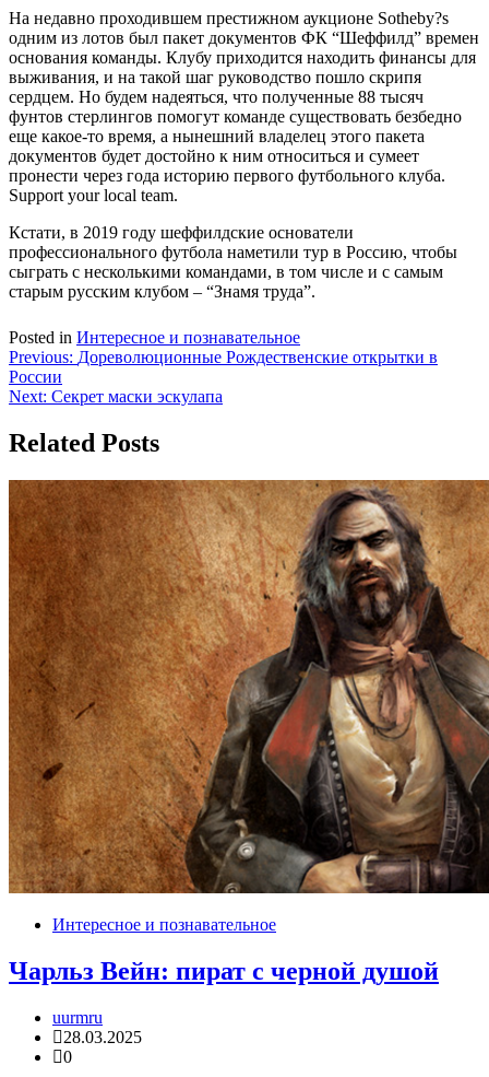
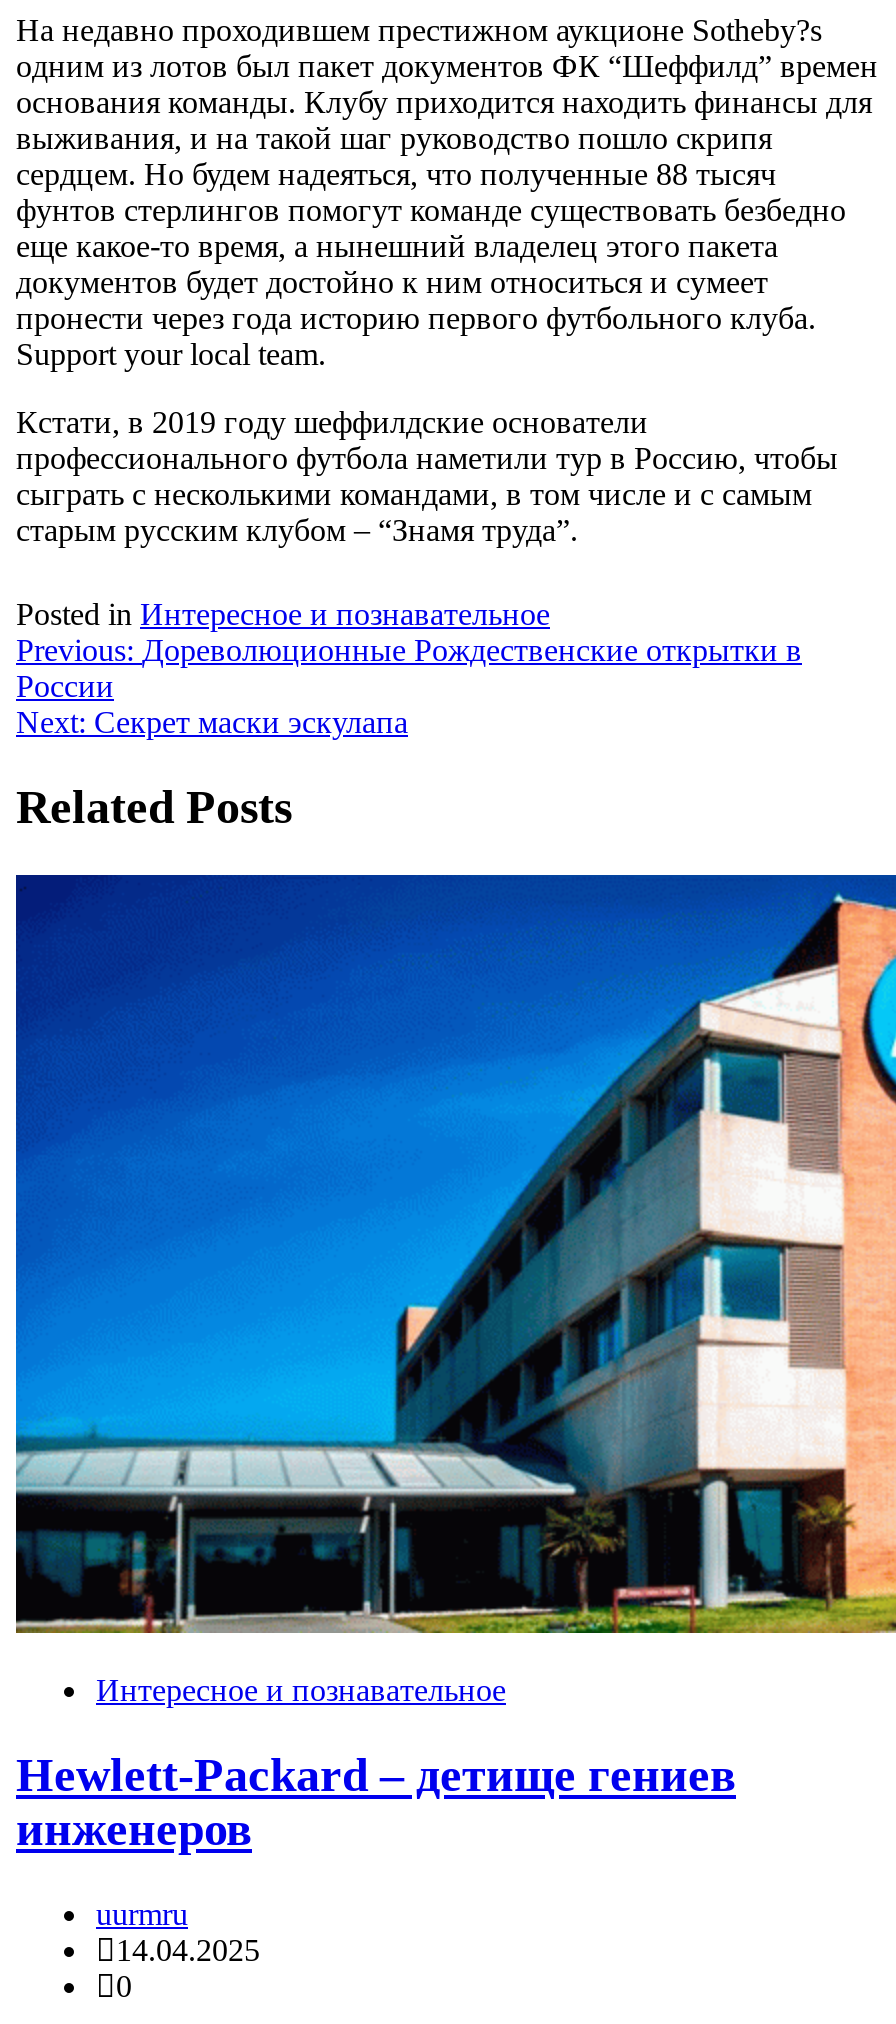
[8,479,486,894] [image] -> [14,873,890,1635] [image]
[9,957,439,985] Чарльз Вейн: пират с черной душой -> [16,1749,736,1855] Hewlett-Packard – детище гениев | инженеров
[63,1028,142,1046] 28.03.2025 -> [116,1933,260,1967] 14.04.2025

